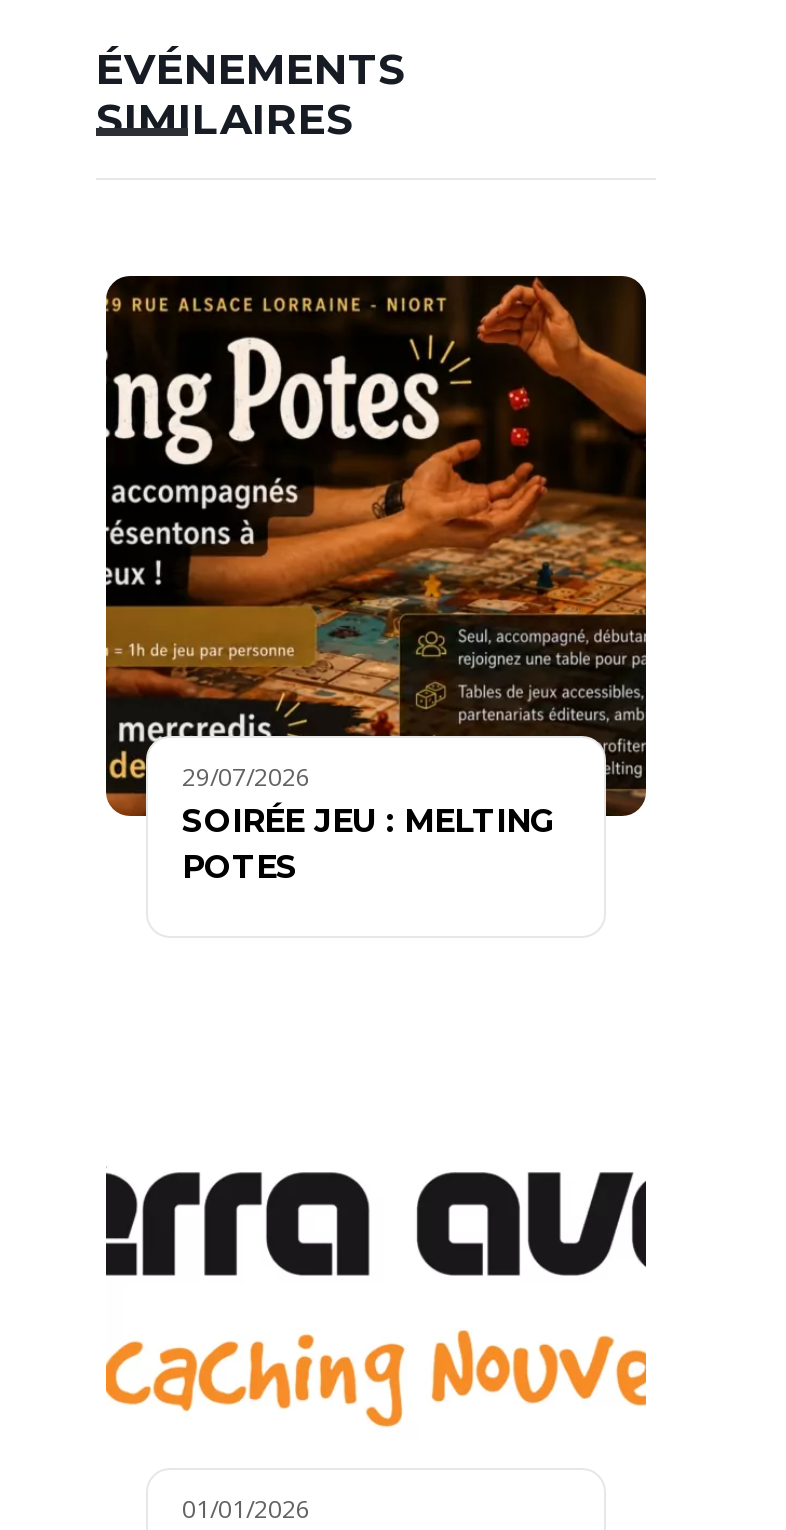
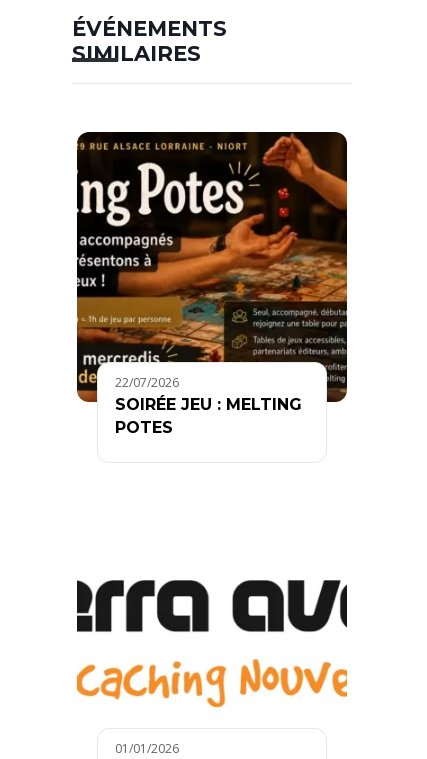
[182,759,310,793] 29/07/2026 -> [115,374,179,391] 22/07/2026

